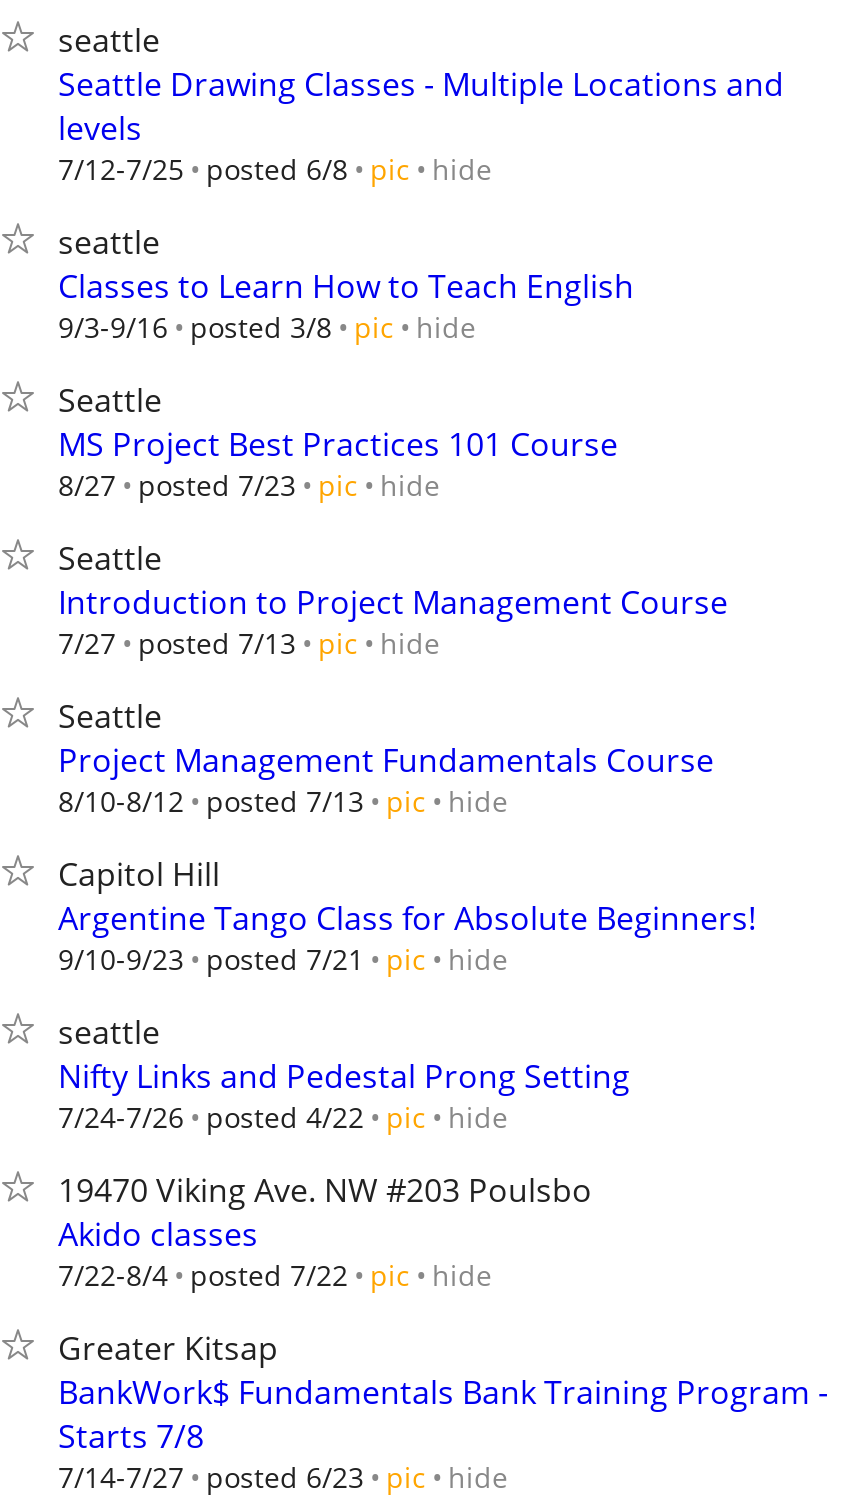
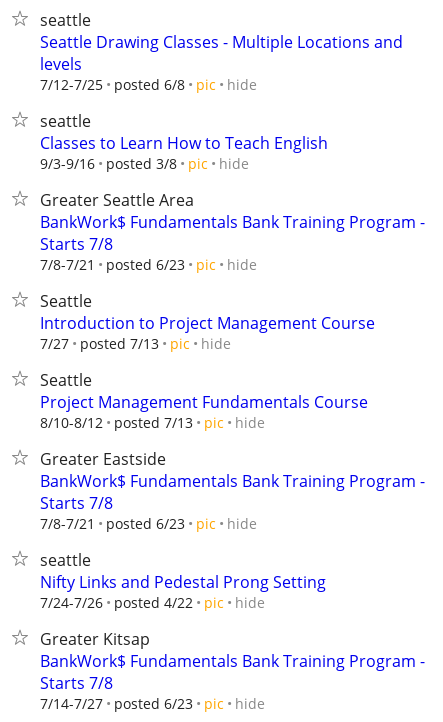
[58,378,618,504] Seattle | MS Project Best Practices 101 Course | 8/27 posted 7/23 pic hide -> [40,189,425,274] Greater Seattle Area | BankWork$ Fundamentals Bank Training Program - | Starts 7/8 | 7/8-7/21 posted 6/23 pic hide
moved [58,536,728,820] -> [40,290,375,432]: Seattle | Introduction to Project Management Course | 7/27 posted 7/13 pic hide | Seattle | Project Management Fundamentals Course | 8/10-8/12 posted 7/13 pic hide
[58,852,756,978] Capitol Hill | Argentine Tango Class for Absolute Beginners! | 9/10-9/23 posted 7/21 pic hide -> [40,448,425,533] Greater Eastside | BankWork$ Fundamentals Bank Training Program - | Starts 7/8 | 7/8-7/21 posted 6/23 pic hide
moved [58,1010,630,1136] -> [40,549,326,612]: seattle | Nifty Links and Pedestal Prong Setting | 7/24-7/26 posted 4/22 pic hide
[58,1168,592,1294] 19470 Viking Ave. NW #203 Poulsbo | Akido classes | 7/22-8/4 posted 7/22 pic hide -> none

